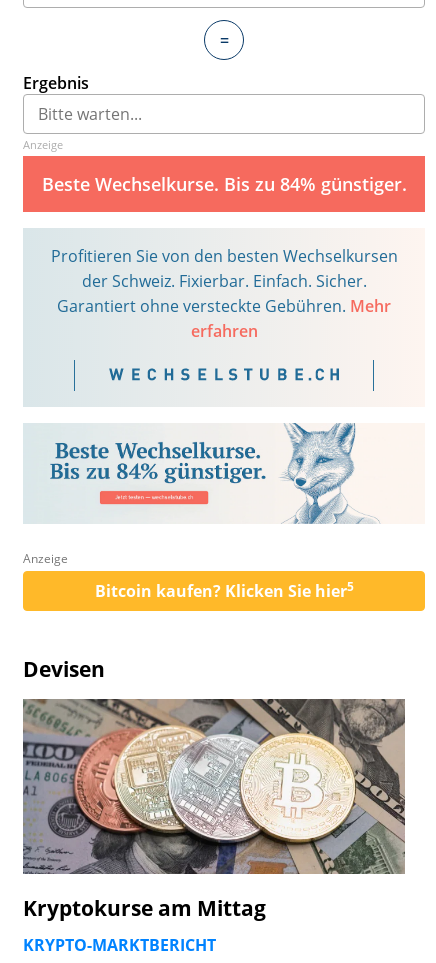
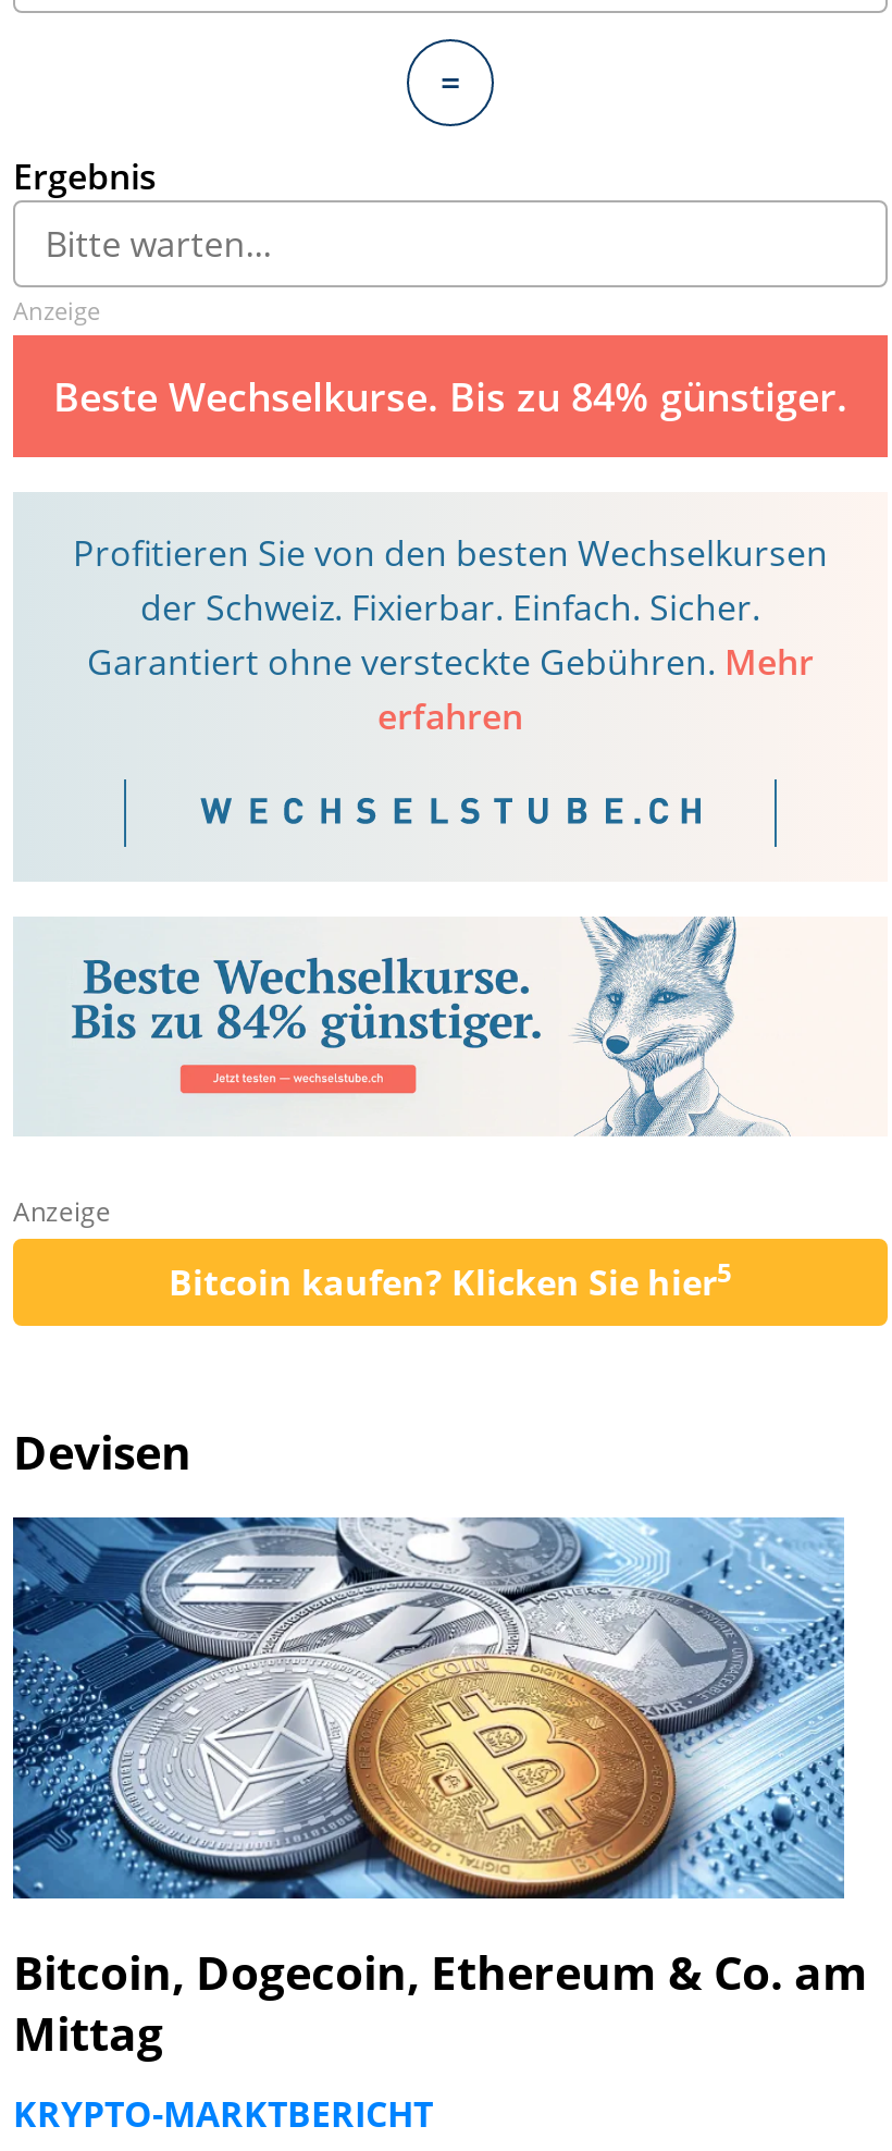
[22,698,406,922] [image] | Kryptokurse am Mittag -> [11,1515,868,2064] [image] | Bitcoin, Dogecoin, Ethereum & Co. am | Mittag

